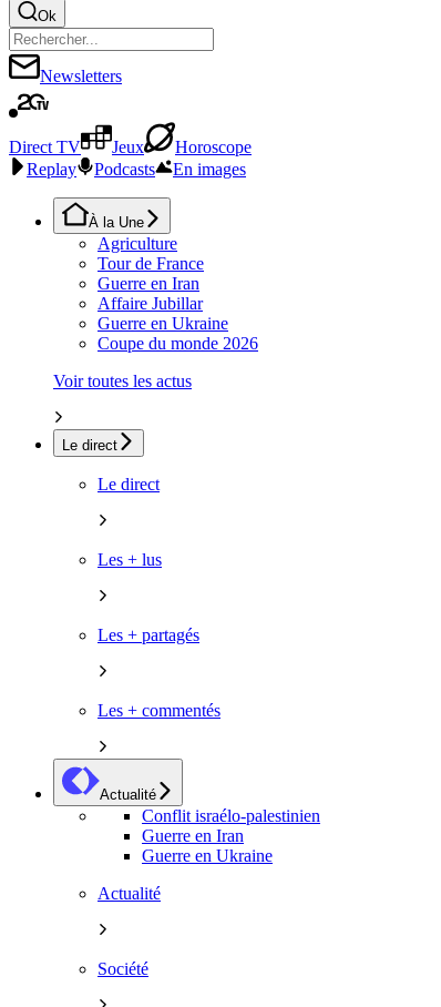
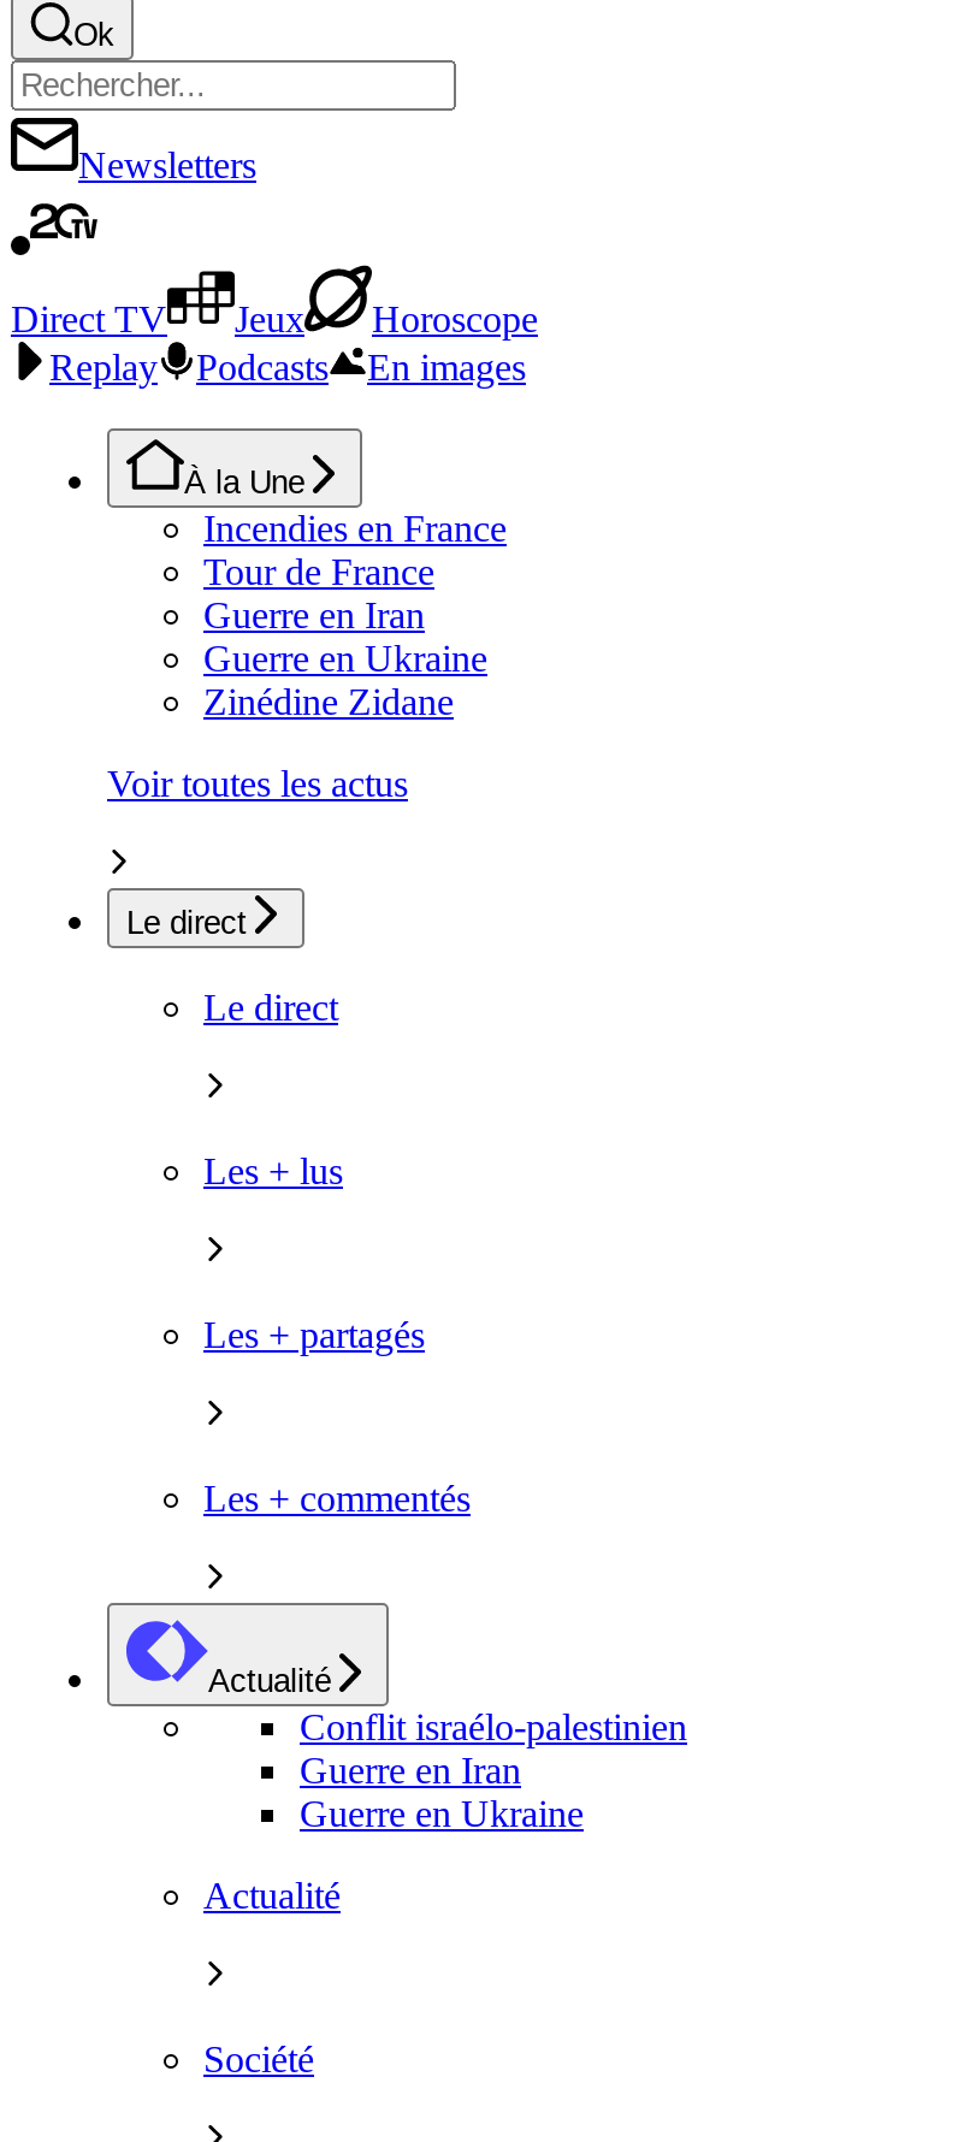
[98,234,177,253] Agriculture -> [203,508,507,549] Incendies en France
[98,294,203,313] Affaire Jubillar -> none
[98,334,258,353] Coupe du monde 2026 -> [203,681,454,722] Zinédine Zidane

